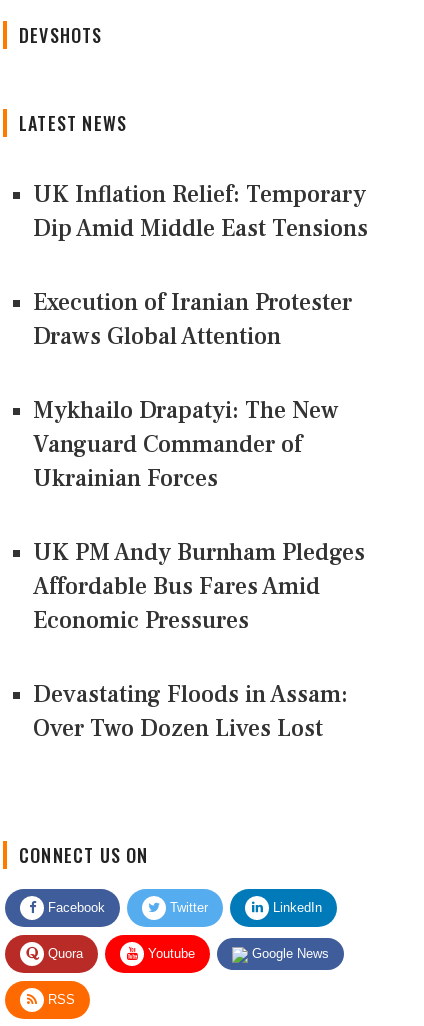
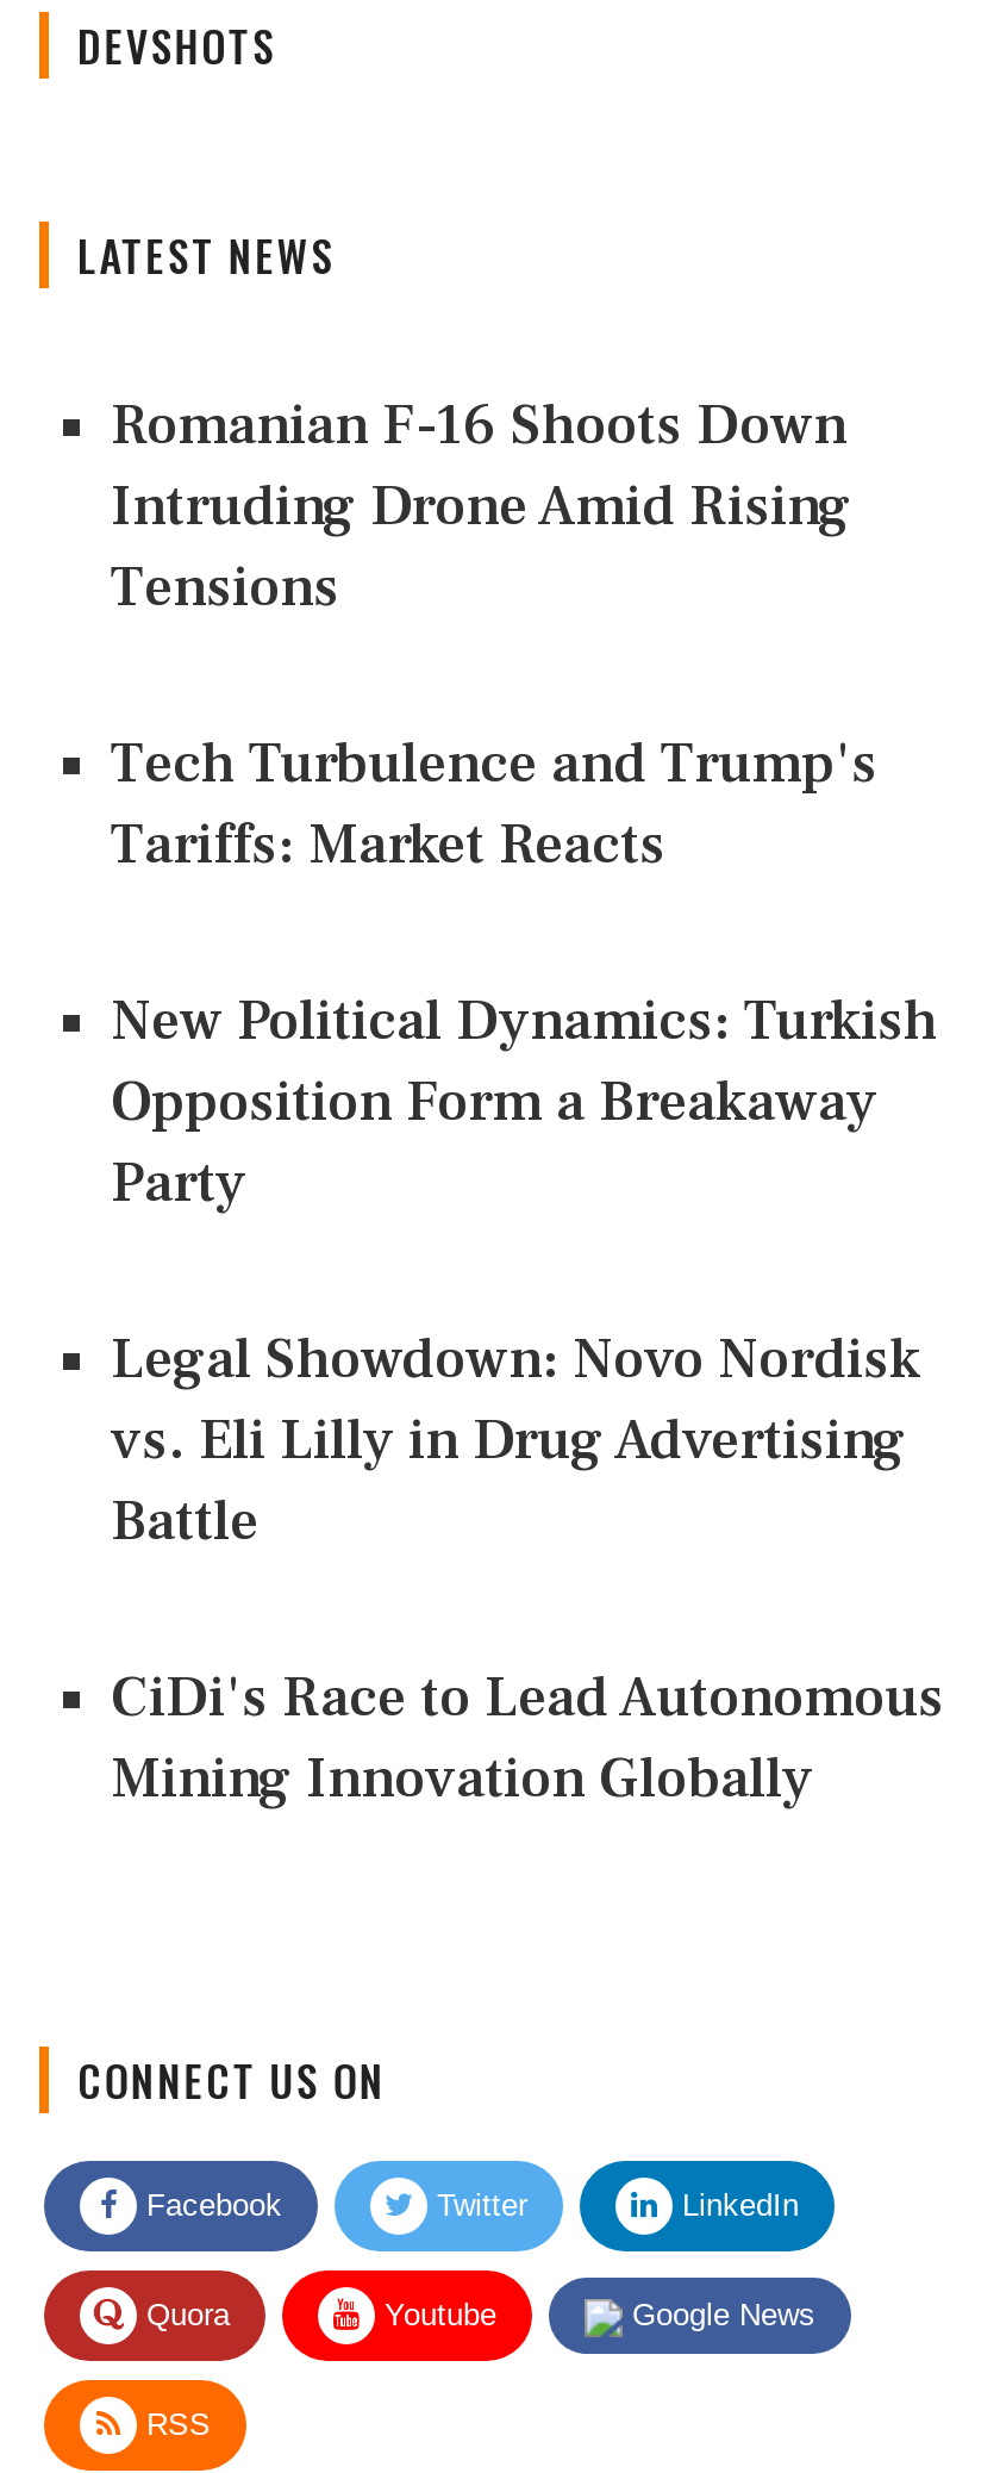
[33,179,368,244] UK Inflation Relief: Temporary | Dip Amid Middle East Tensions -> [111,388,851,624] Romanian F-16 Shoots Down | Intruding Drone Amid Rising | Tensions
[33,287,352,352] Execution of Iranian Protester | Draws Global Attention -> [111,727,877,882] Tech Turbulence and Trump's | Tariffs: Market Reacts
[33,395,339,494] Mykhailo Drapatyi: The New | Vanguard Commander of | Ukrainian Forces -> [111,984,937,1220] New Political Dynamics: Turkish | Opposition Form a Breakaway | Party
[33,537,365,636] UK PM Andy Burnham Pledges | Affordable Bus Fares Amid | Economic Pressures -> [111,1322,920,1558] Legal Showdown: Novo Nordisk | vs. Eli Lilly in Drug Advertising | Battle
[33,679,348,744] Devastating Floods in Assam: | Over Two Dozen Lives Lost -> [111,1661,944,1815] CiDi's Race to Lead Autonomous | Mining Innovation Globally

